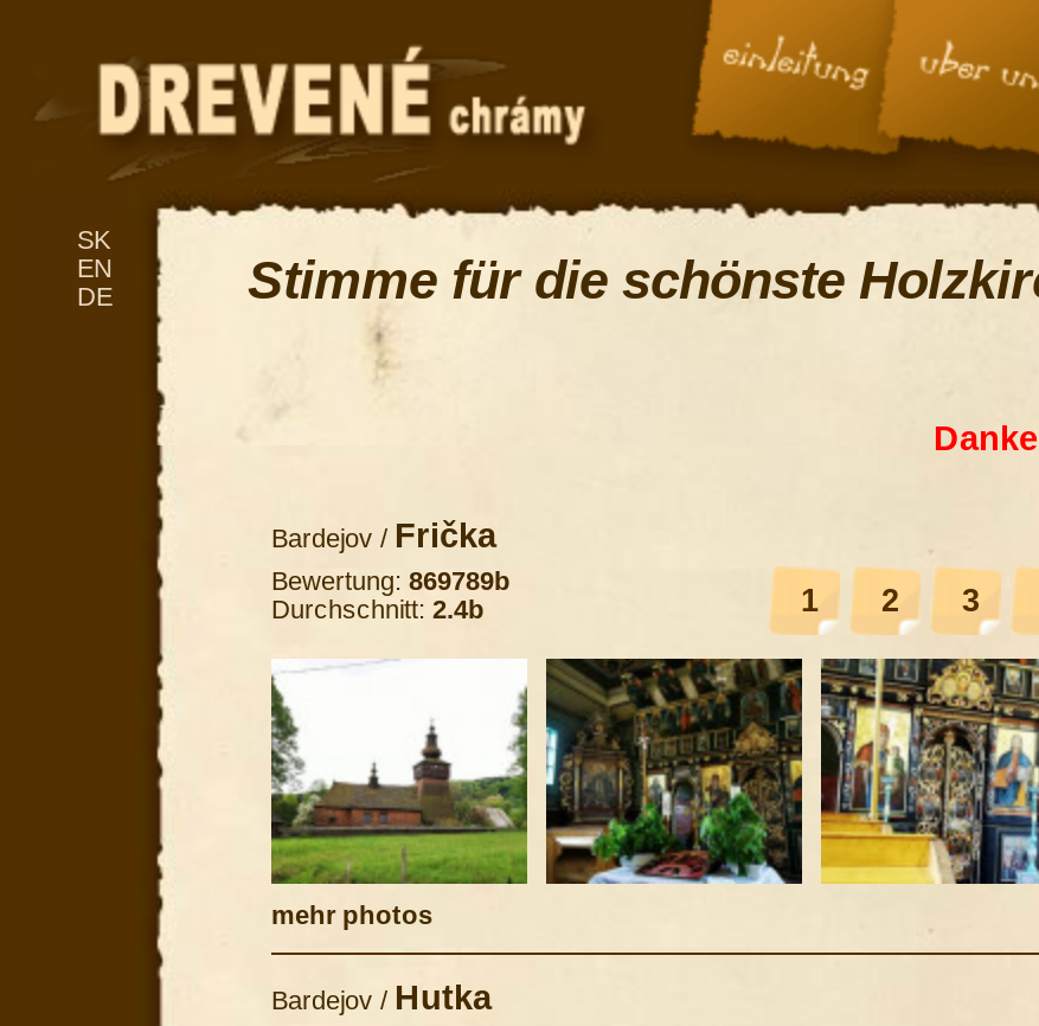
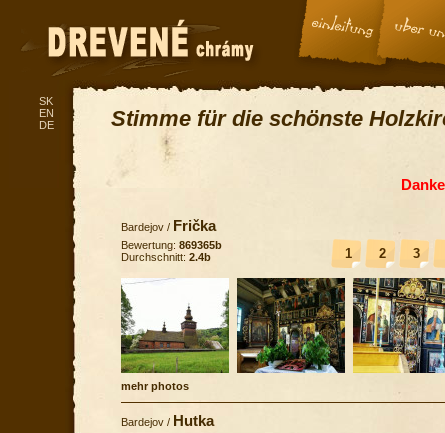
[271,565,511,594] Bewertung: 869789b -> [121,239,222,251] Bewertung: 869365b

